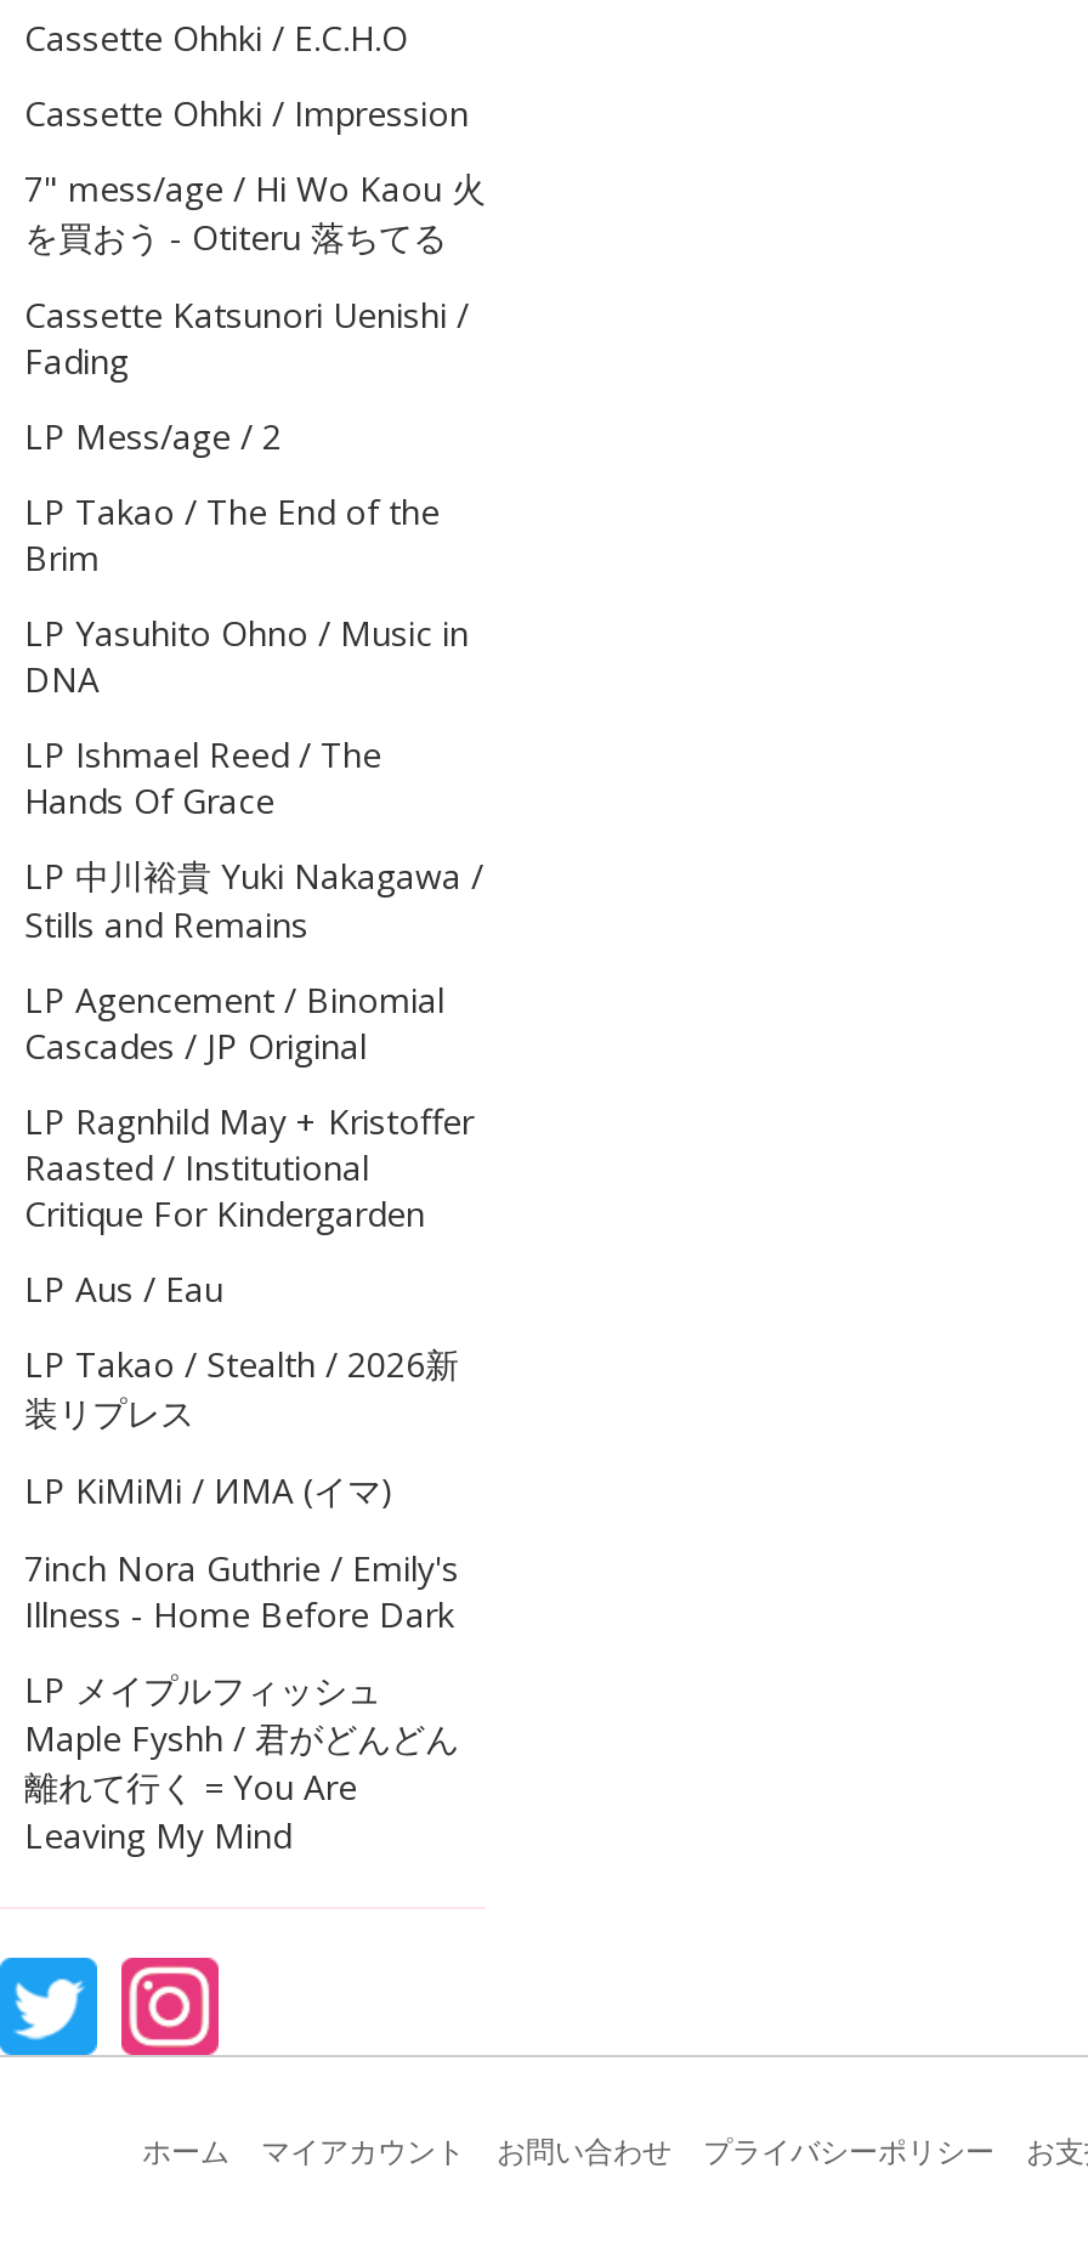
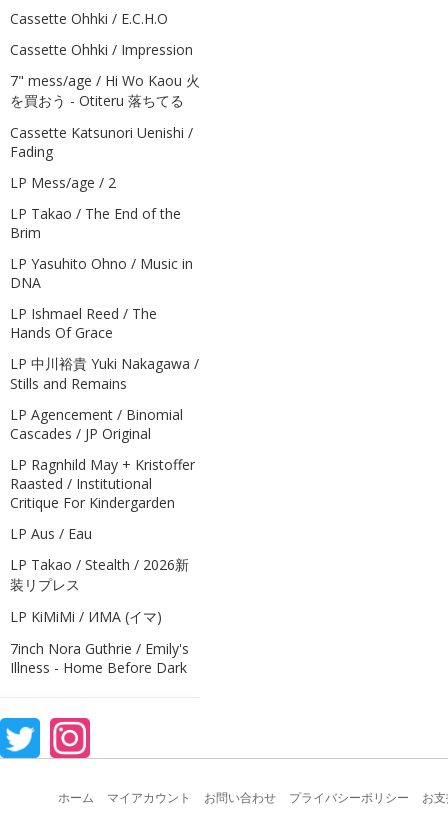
[24,1666,459,1858] LP メイプルフィッシュ | Maple Fyshh / 君がどんどん | 離れて行く = You Are | Leaving My Mind -> none

